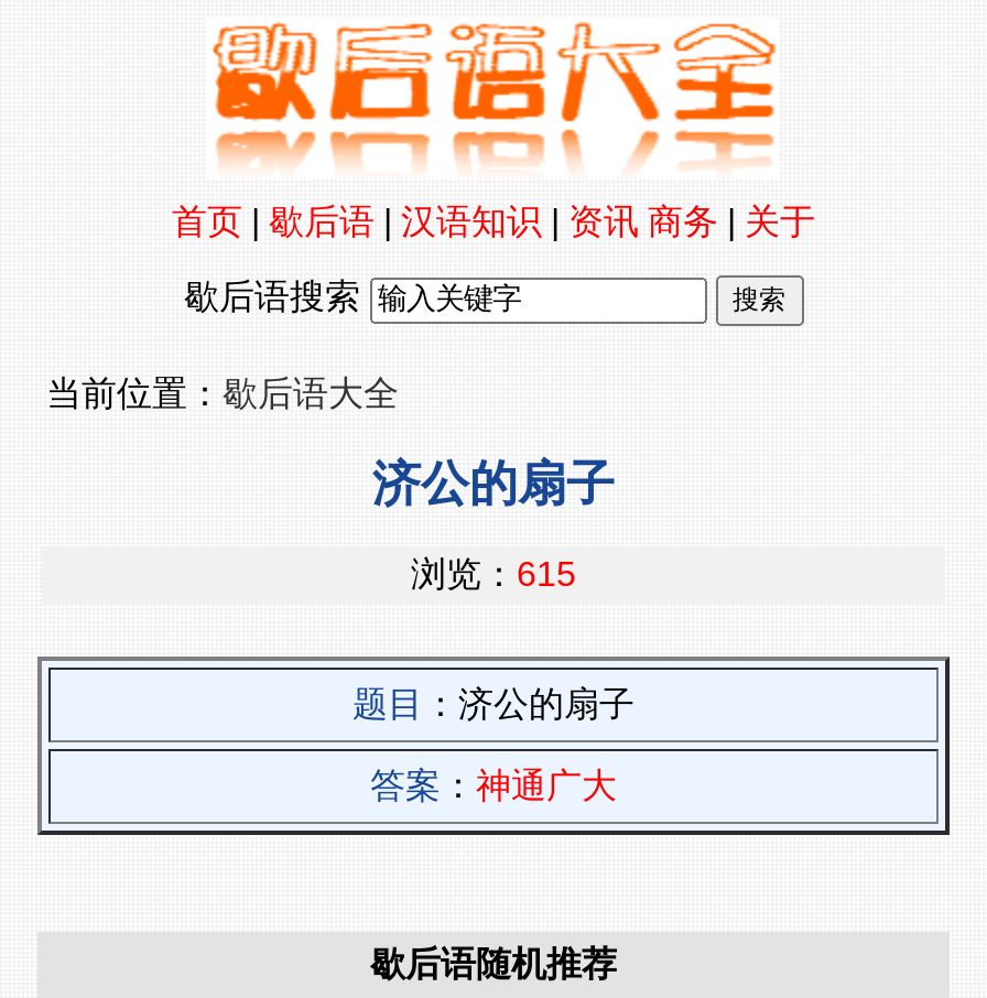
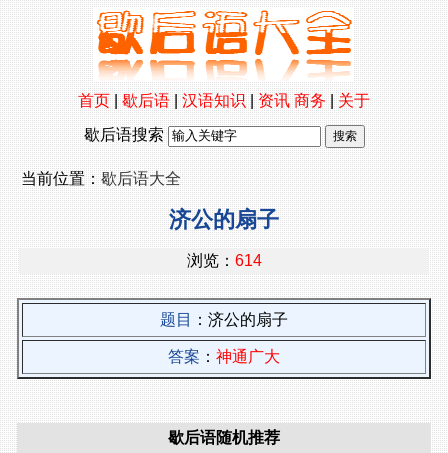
[411,555,576,593] 浏览：615 -> [186,252,261,269] 浏览：614

